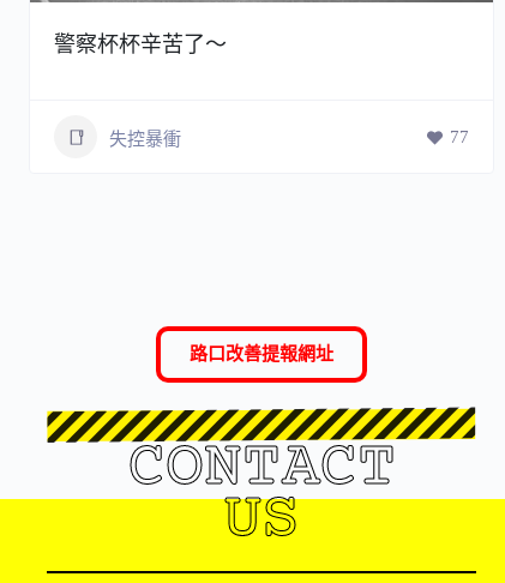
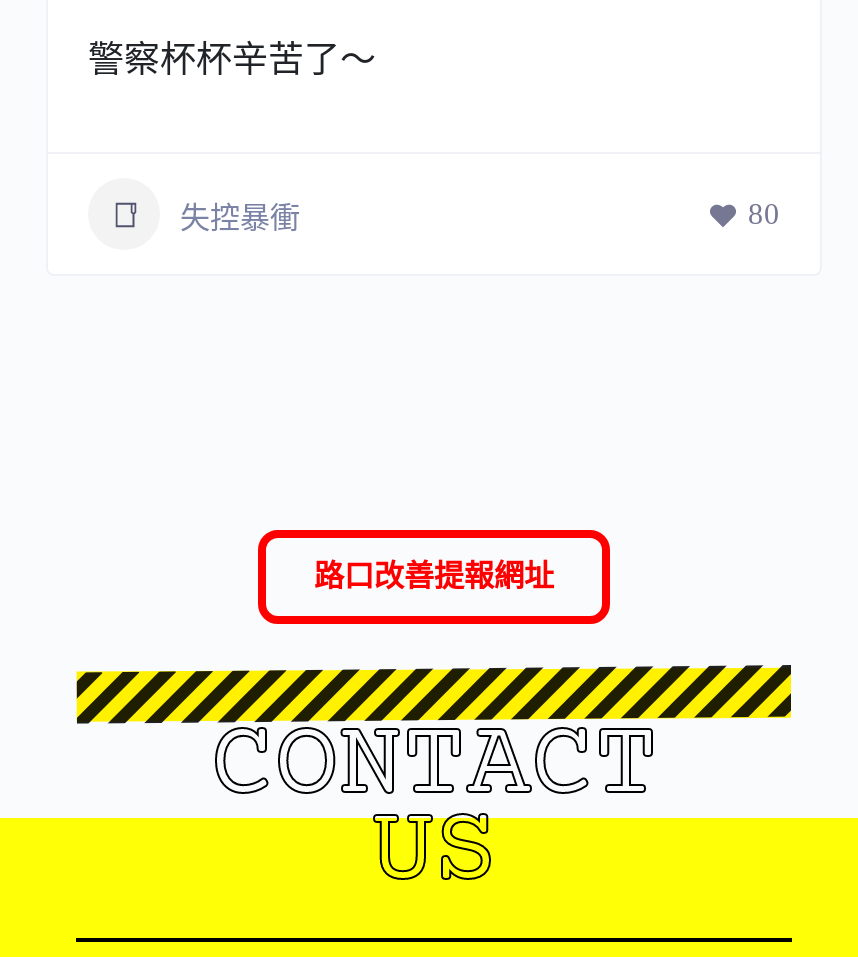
[450,127,469,146] 77 -> [748,197,780,229] 80

